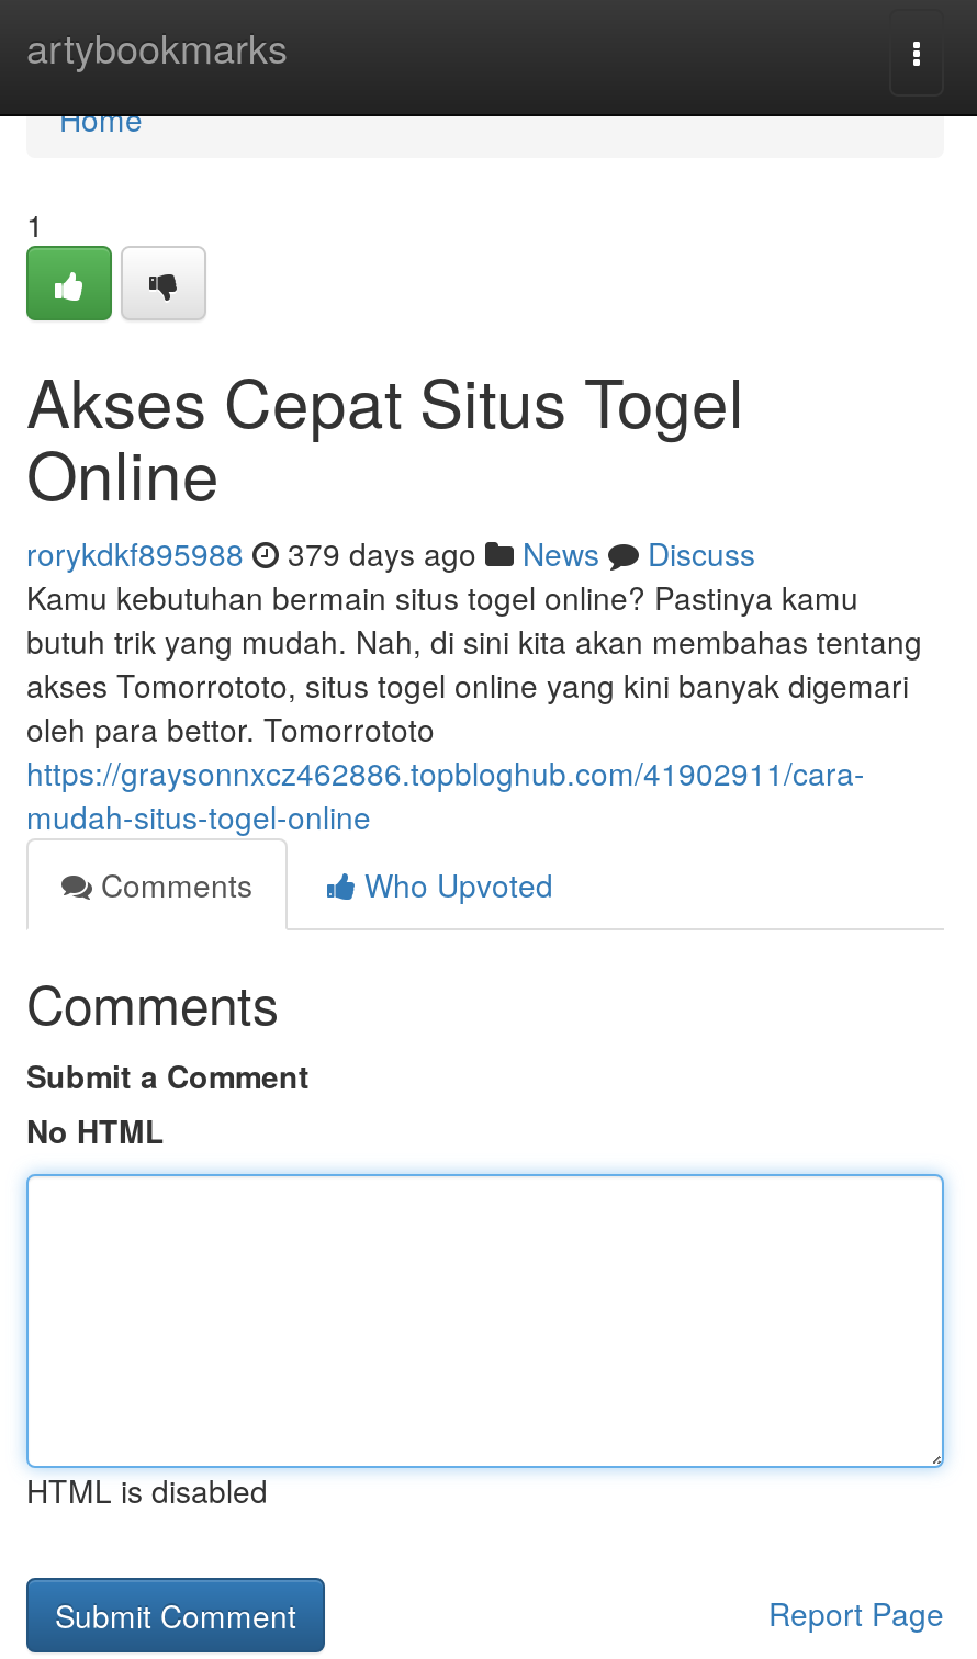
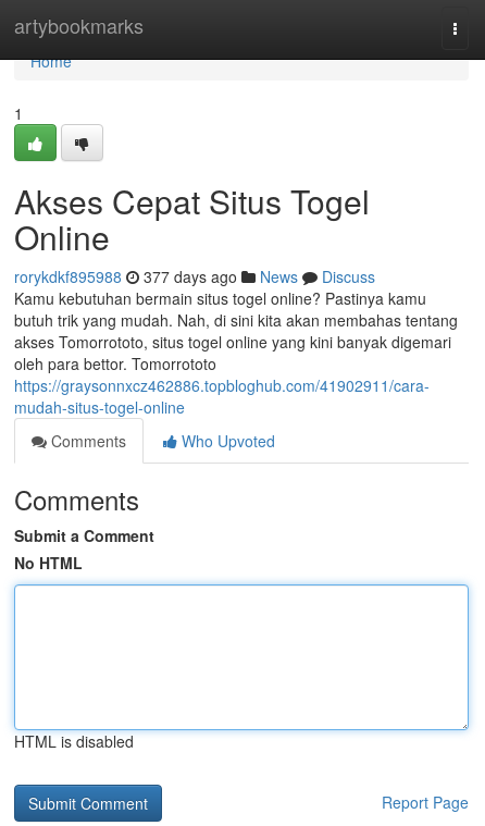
[26,531,755,575] rorykdkf895988 379 days ago News Discuss -> [14,266,375,287] rorykdkf895988 377 days ago News Discuss

